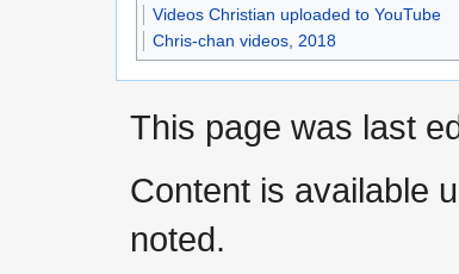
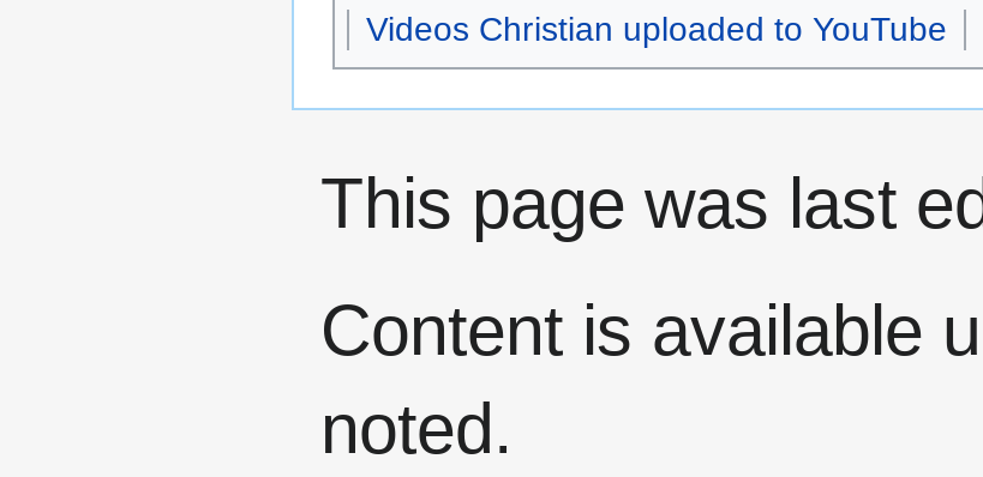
[153,30,336,49] Chris-chan videos, 2018 -> none

